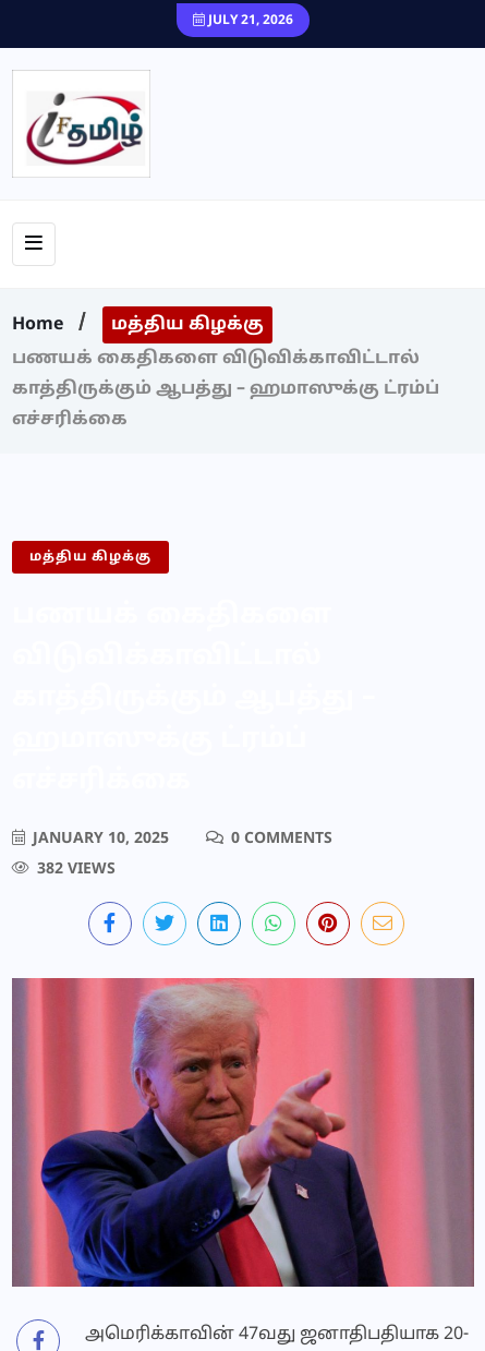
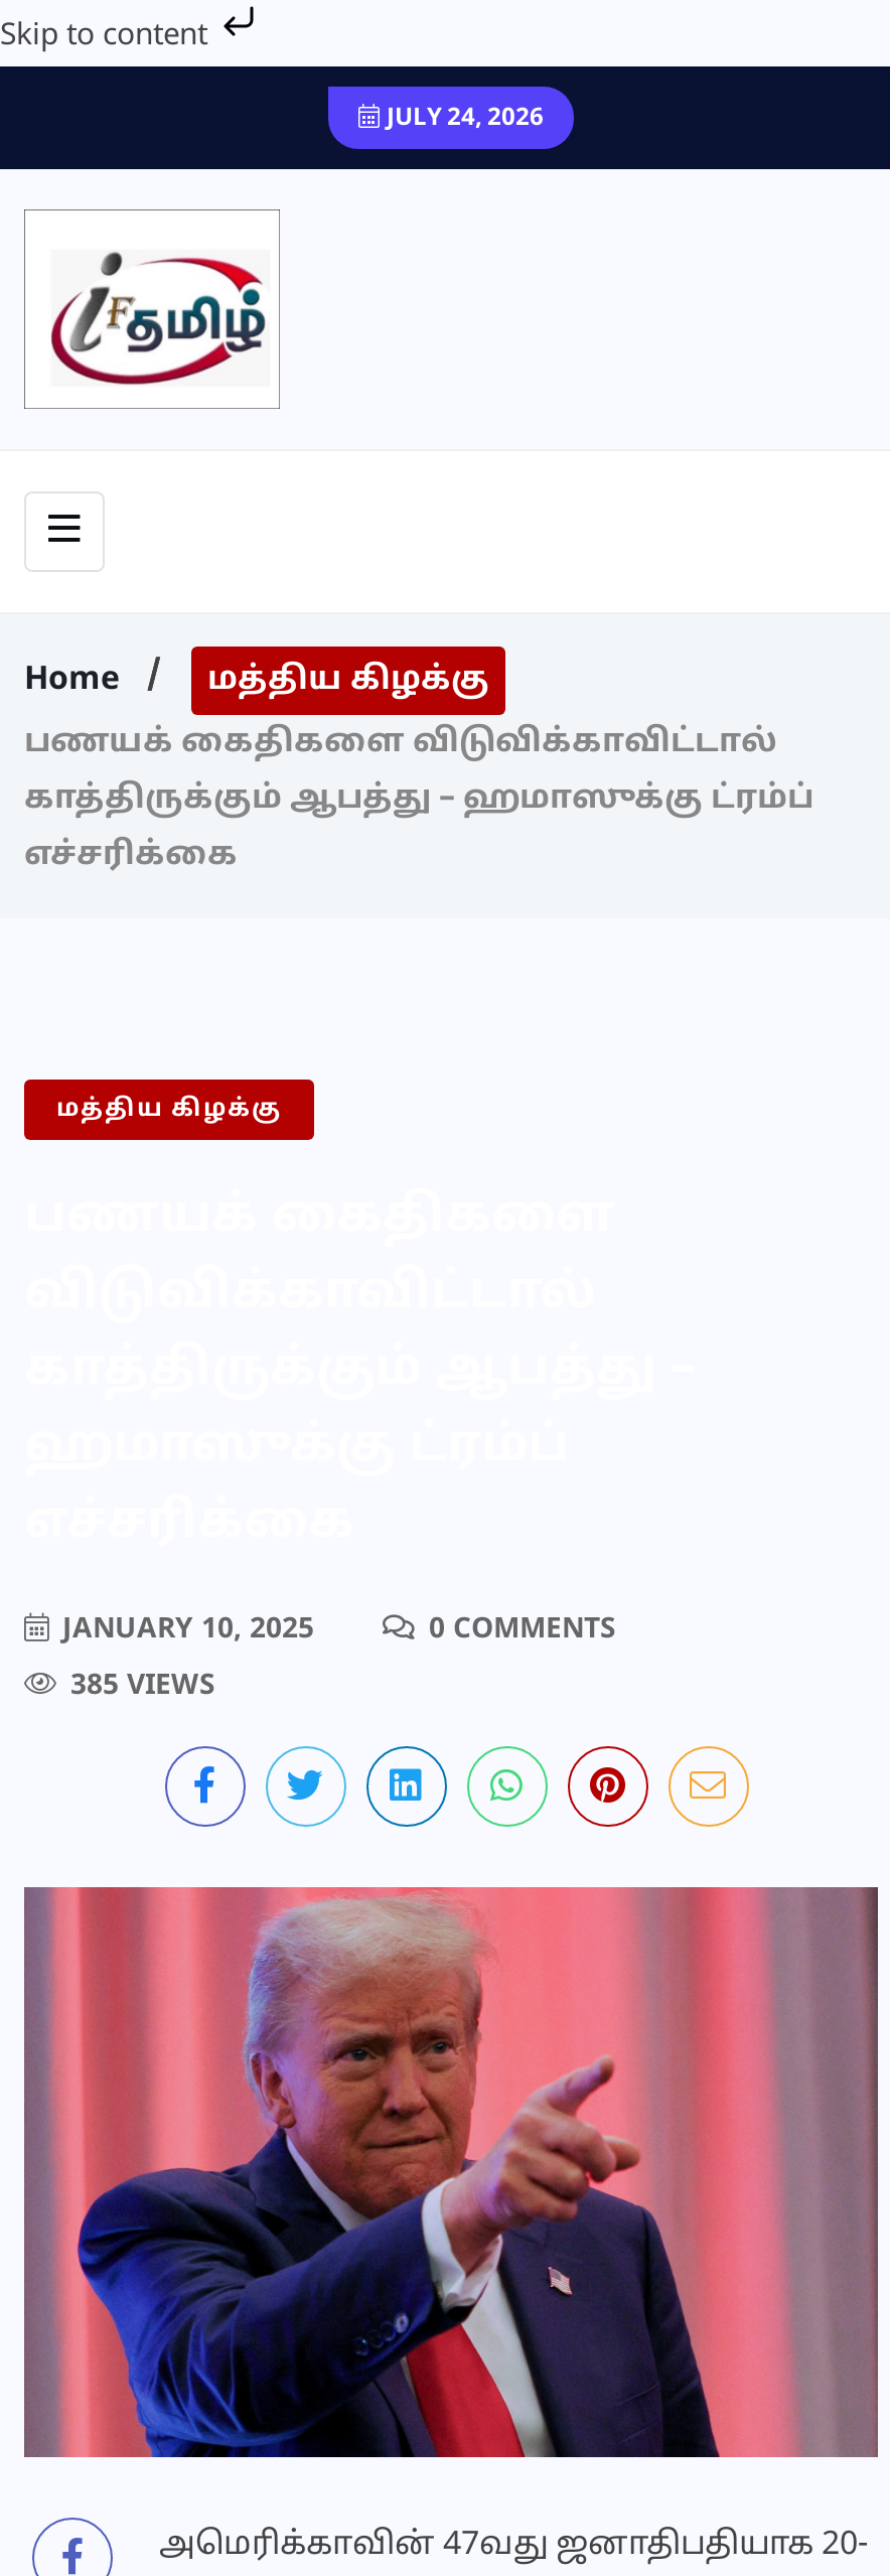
[205,13,293,28] JULY 21, 2026 -> [0,18,544,133] Skip to content | JULY 24, 2026
[33,861,116,879] 382 VIEWS -> [62,1670,215,1704] 385 VIEWS

